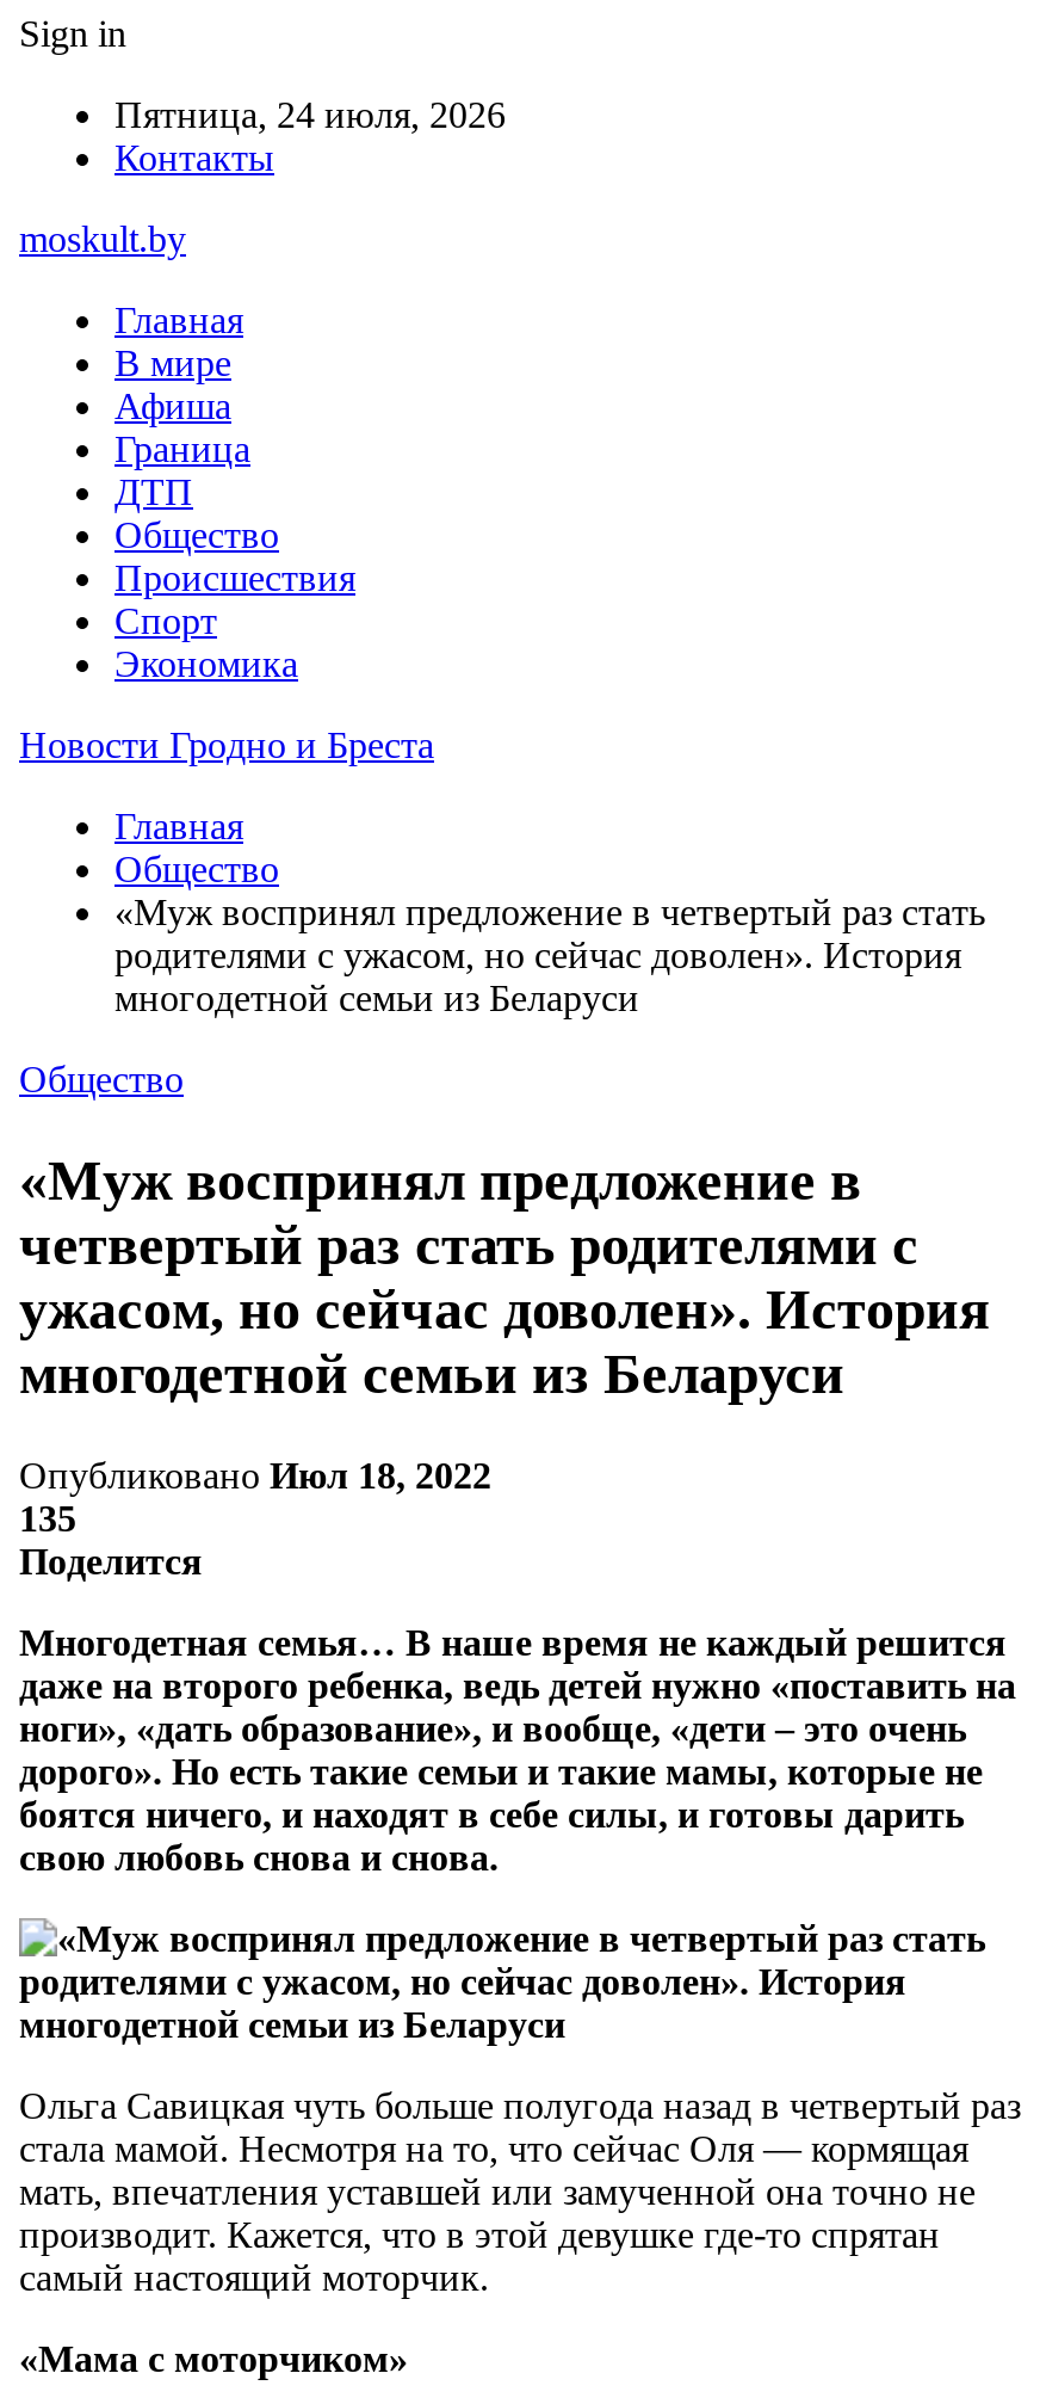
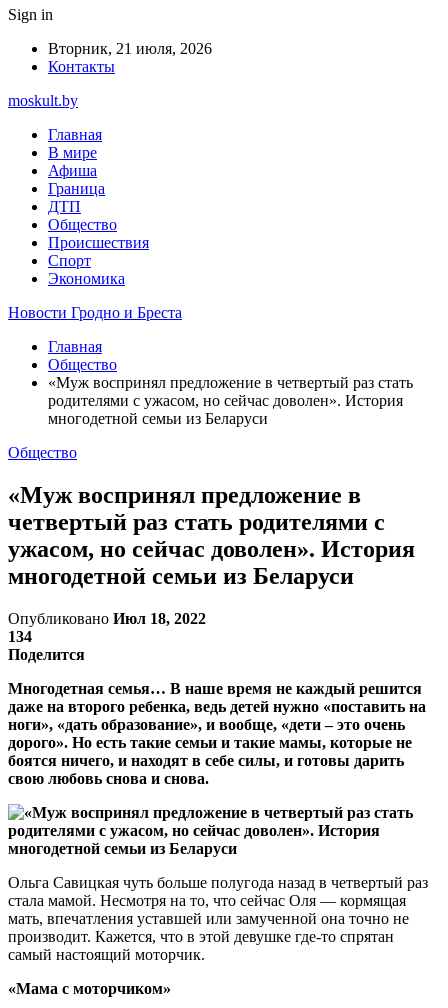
[114,94,506,135] Пятница, 24 июля, 2026 -> [48,40,212,57] Вторник, 21 июля, 2026
[19,1498,76,1538] 135 -> [8,628,32,645] 134

